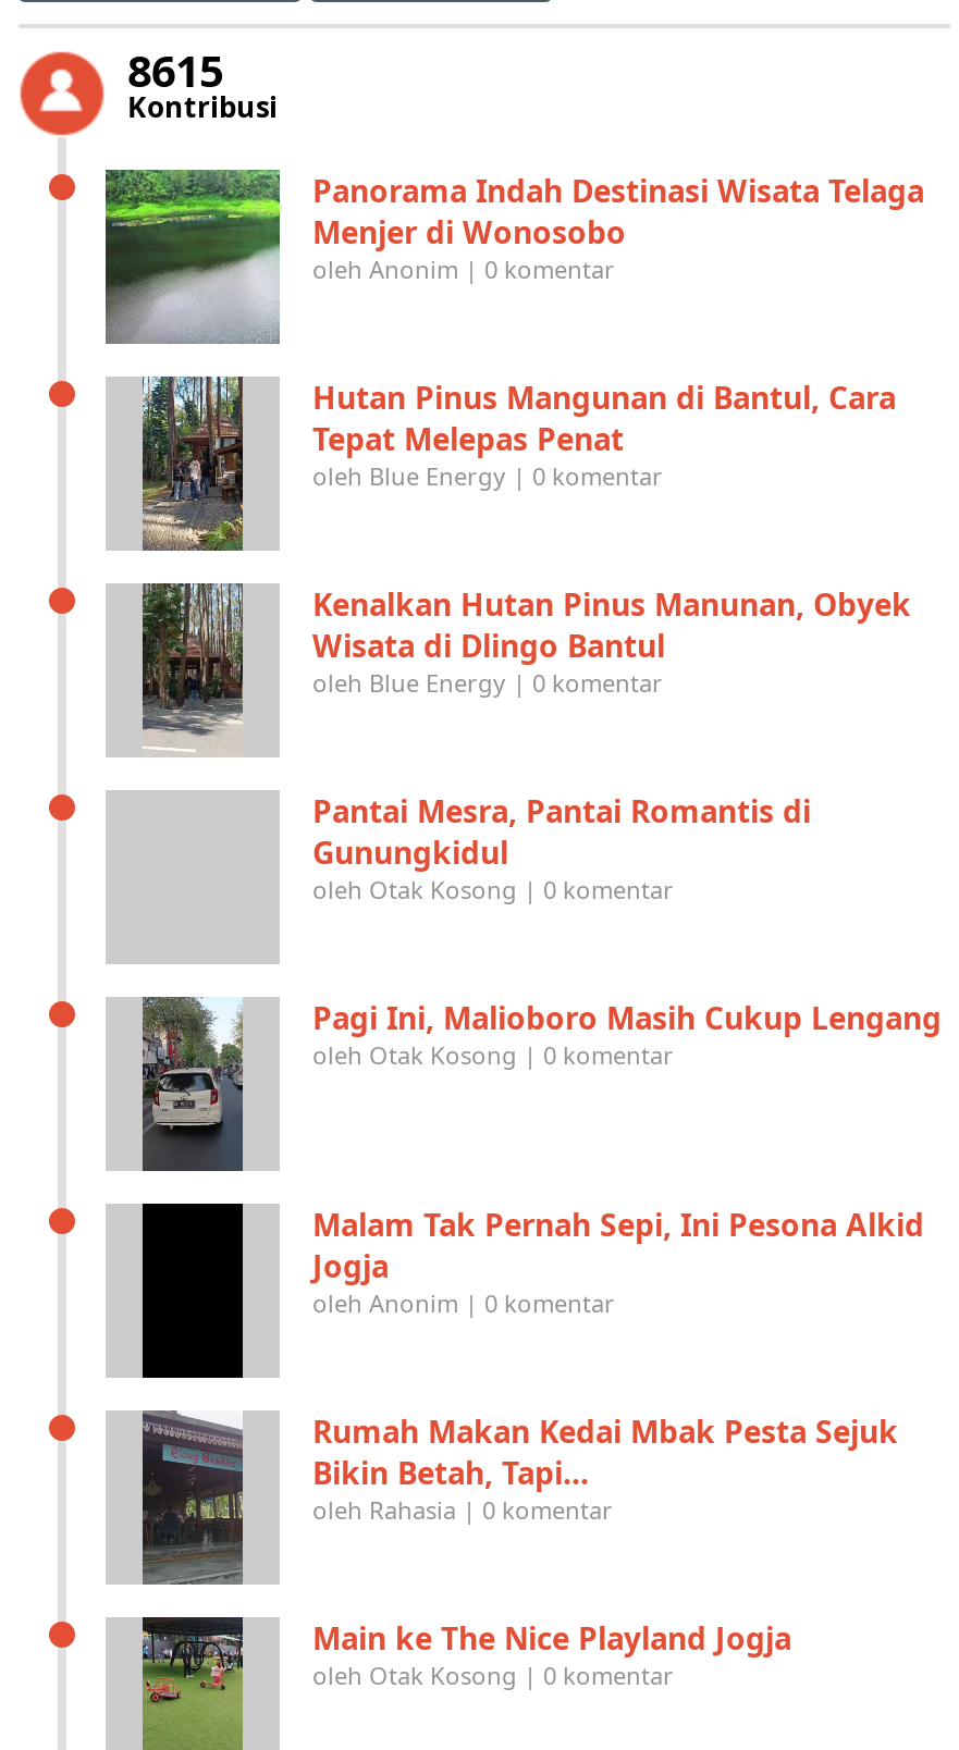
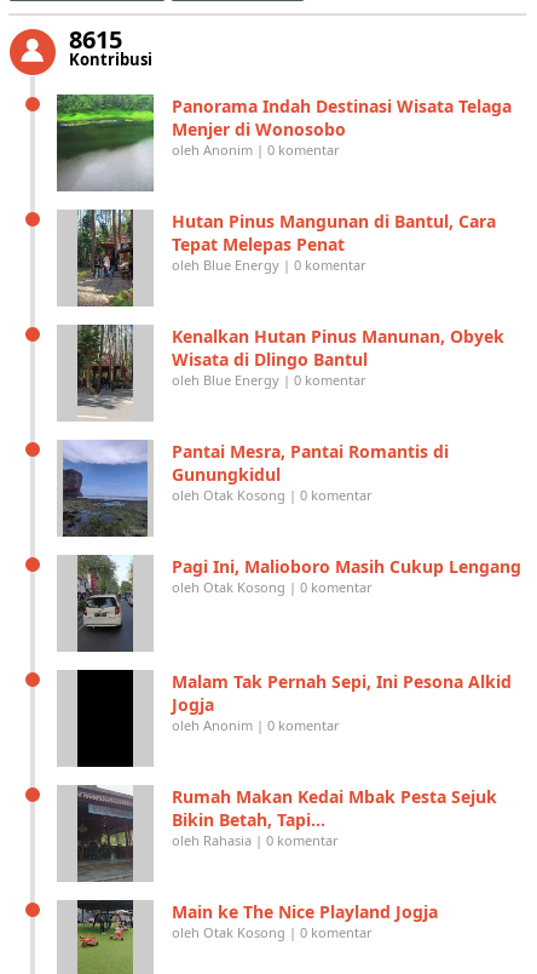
none -> [62,441,149,538] [image]

